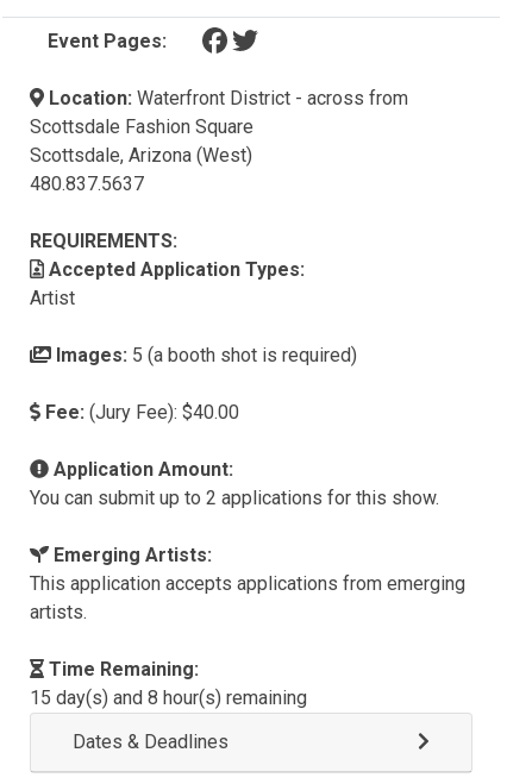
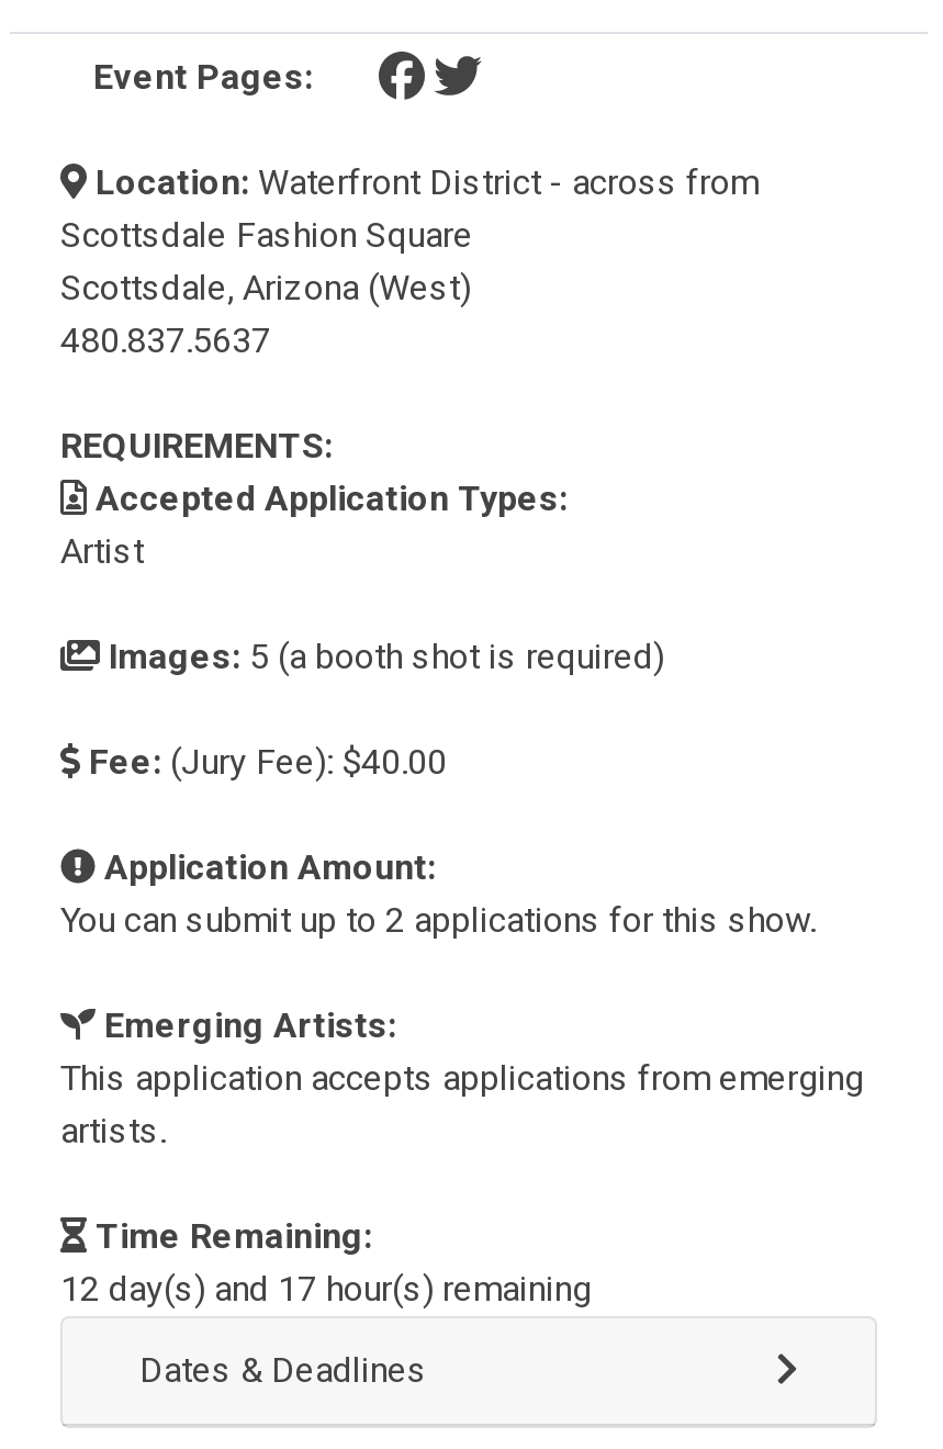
[30,686,307,709] 15 day(s) and 8 hour(s) remaining -> [60,1268,592,1310] 12 day(s) and 17 hour(s) remaining

